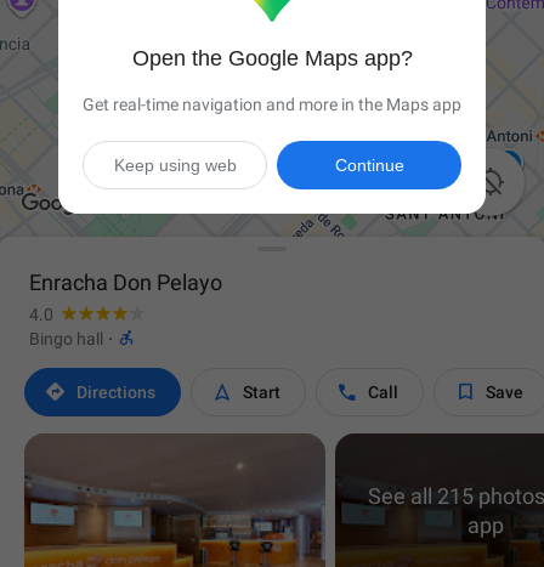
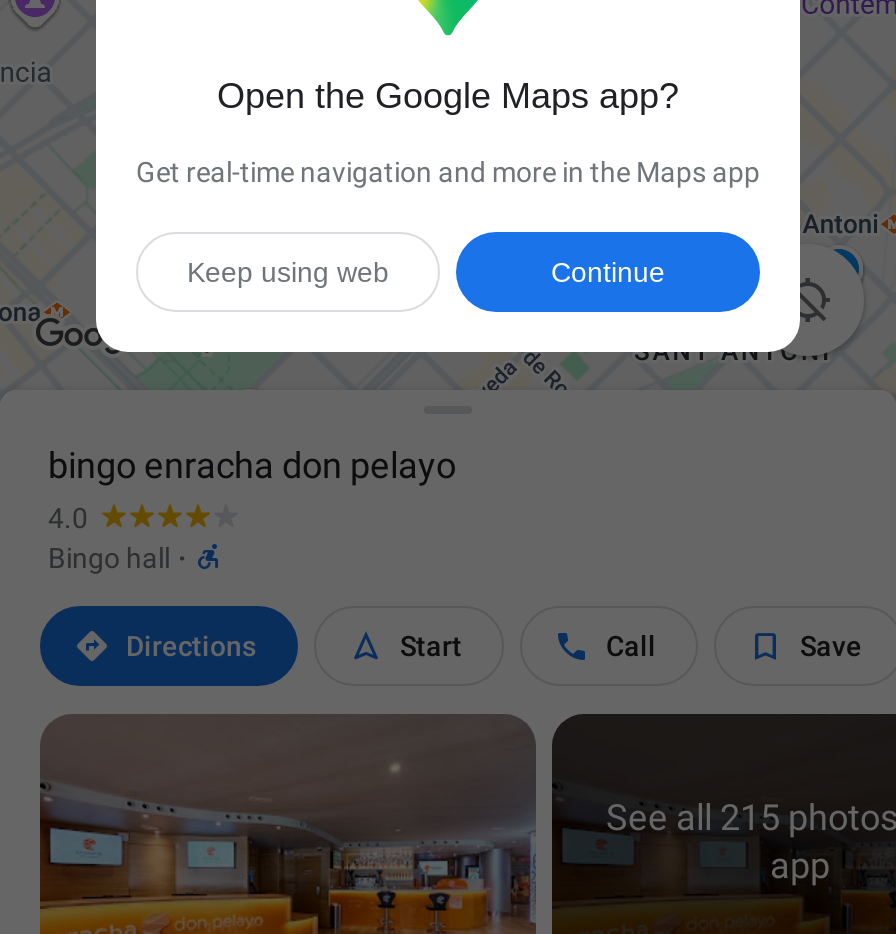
[29,270,222,295] Enracha Don Pelayo -> [48,444,456,486] bingo enracha don pelayo

